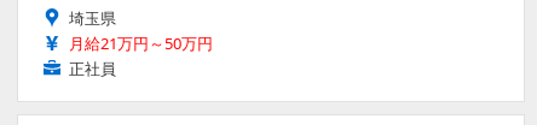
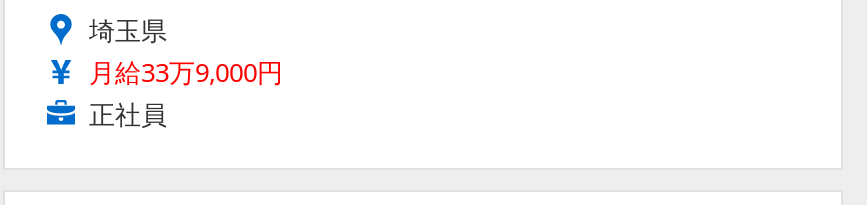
[69,32,213,54] 月給21万円～50万円 -> [89,53,283,89] 月給33万9,000円

